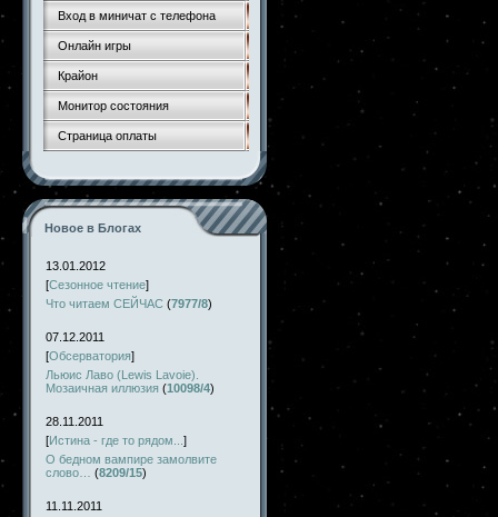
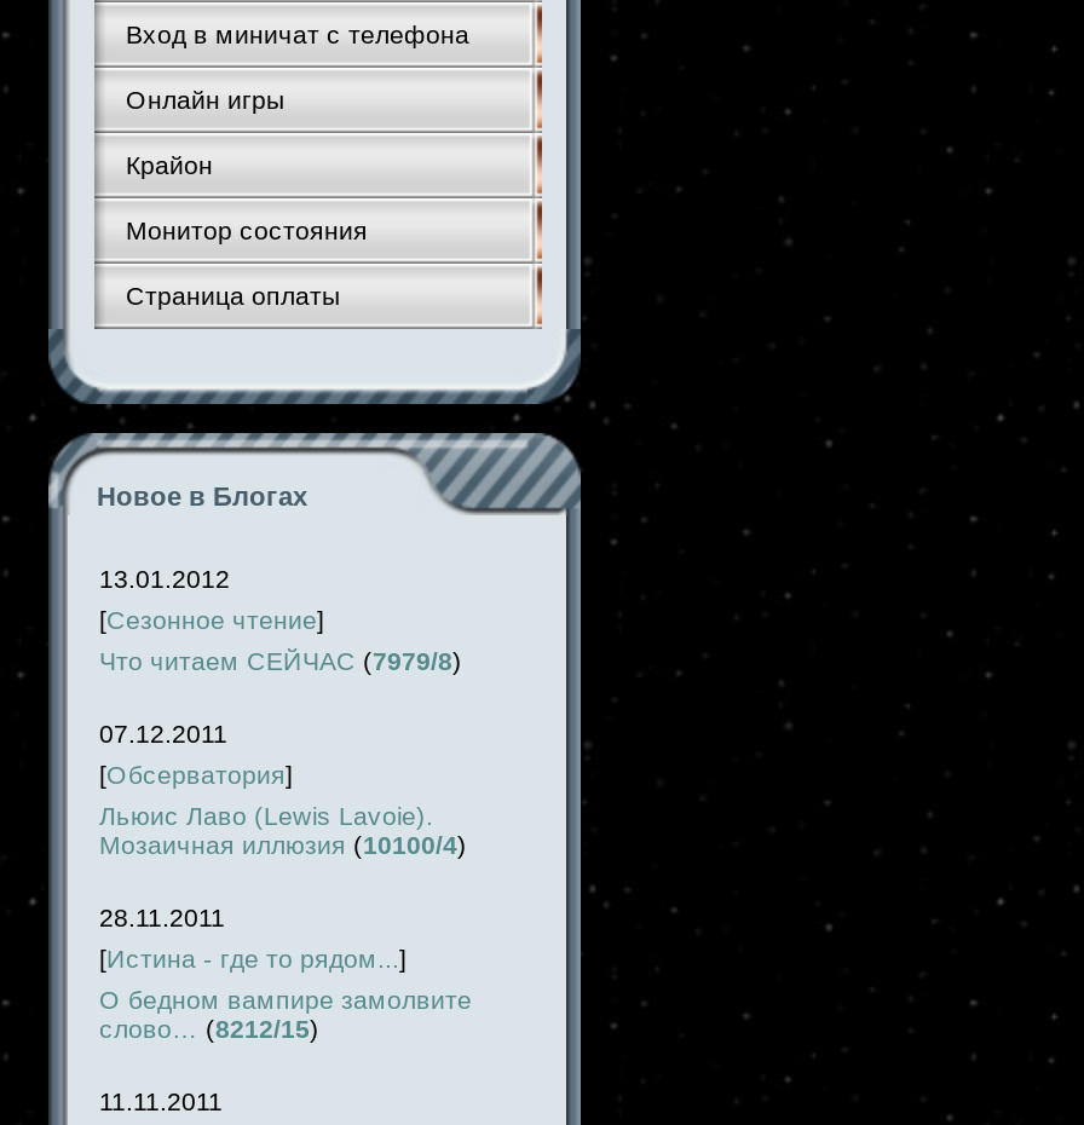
[46,297,212,310] Что читаем СЕЙЧАС (7977/8) -> [99,646,462,675] Что читаем СЕЙЧАС (7979/8)
[46,381,215,395] Мозаичная иллюзия (10098/4) -> [99,830,467,859] Мозаичная иллюзия (10100/4)
[46,466,147,479] слово… (8209/15) -> [99,1014,319,1043] слово… (8212/15)

